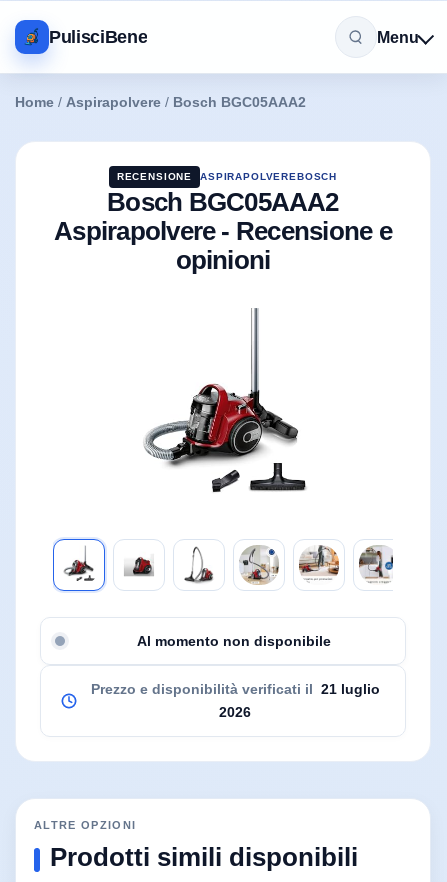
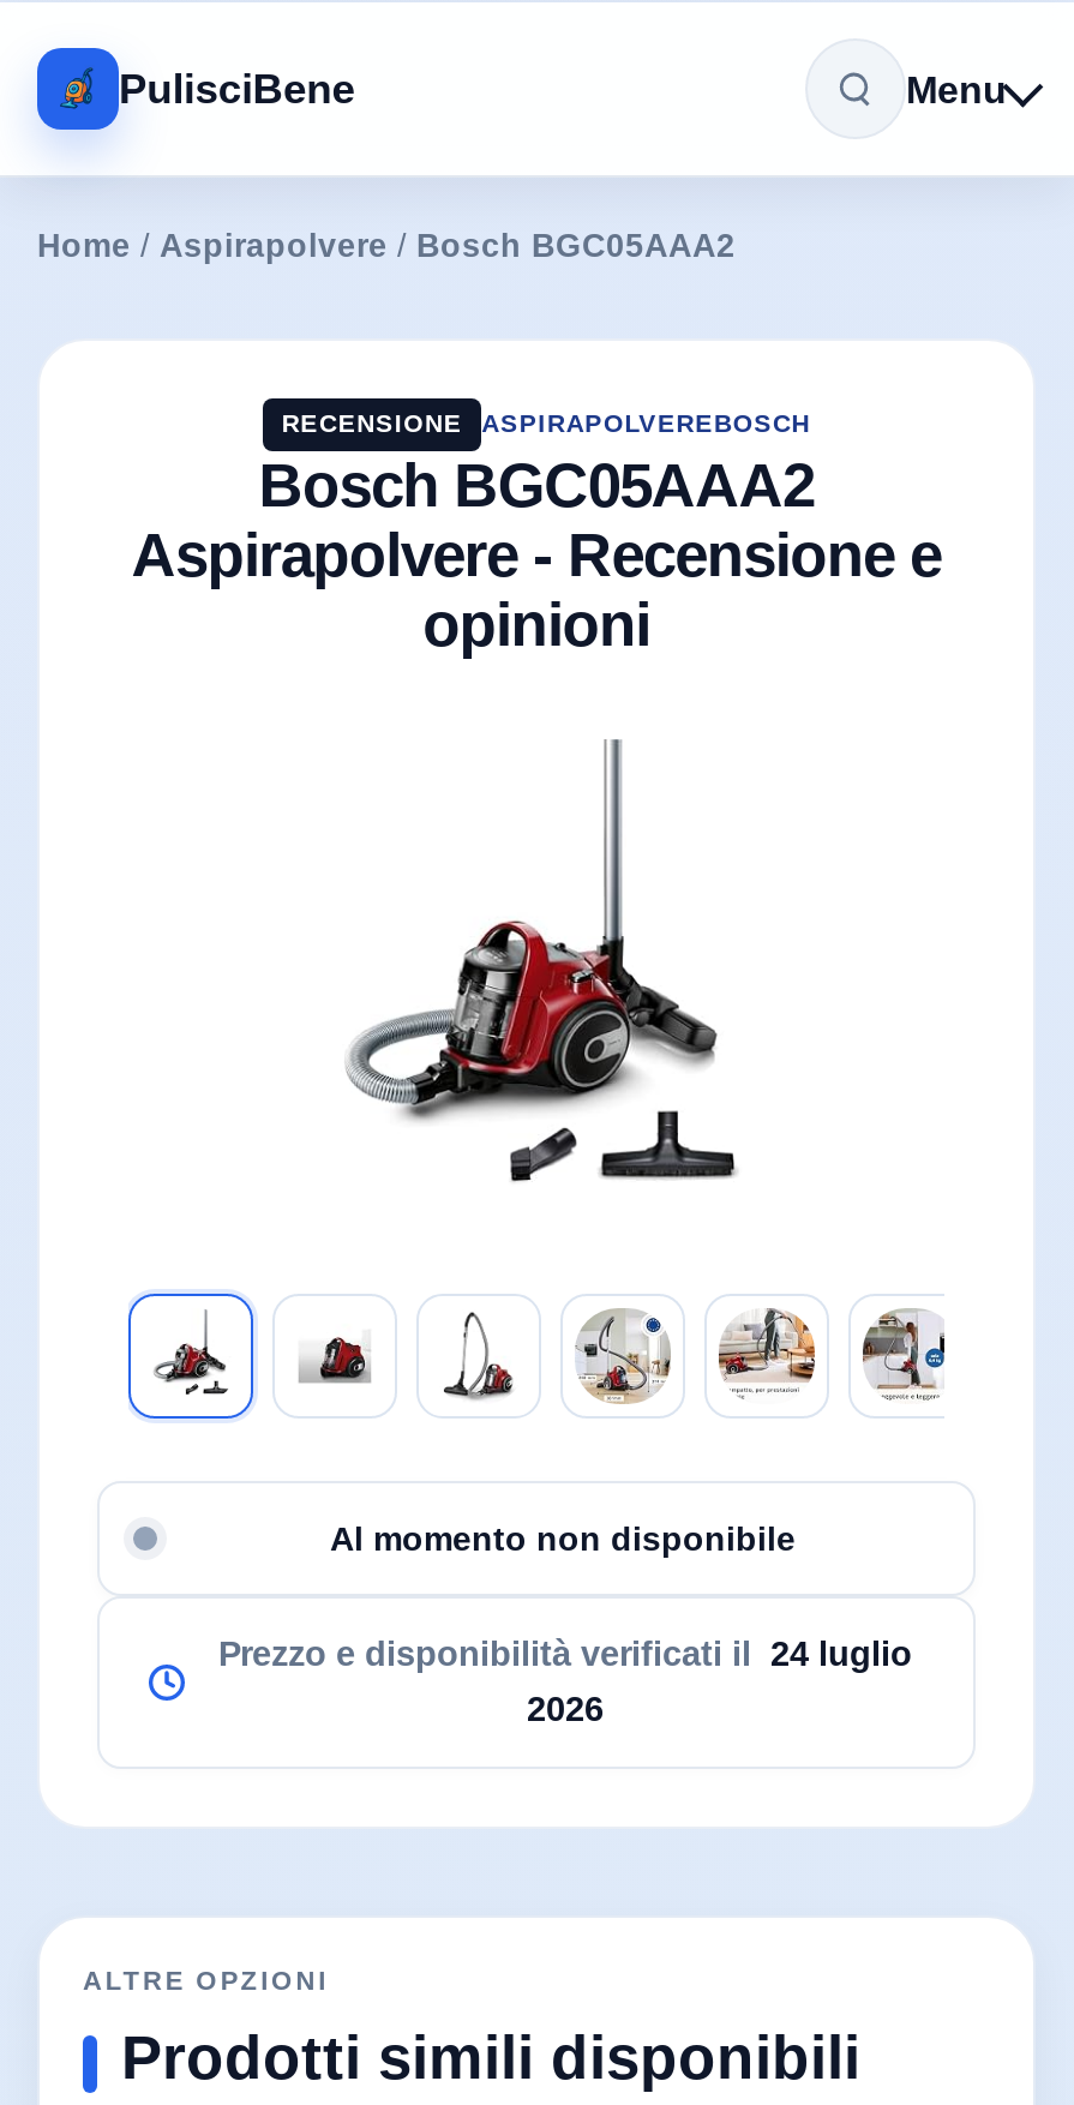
[90,681,379,697] Prezzo e disponibilità verificati il 21 luglio -> [218,1635,912,1673] Prezzo e disponibilità verificati il 24 luglio

